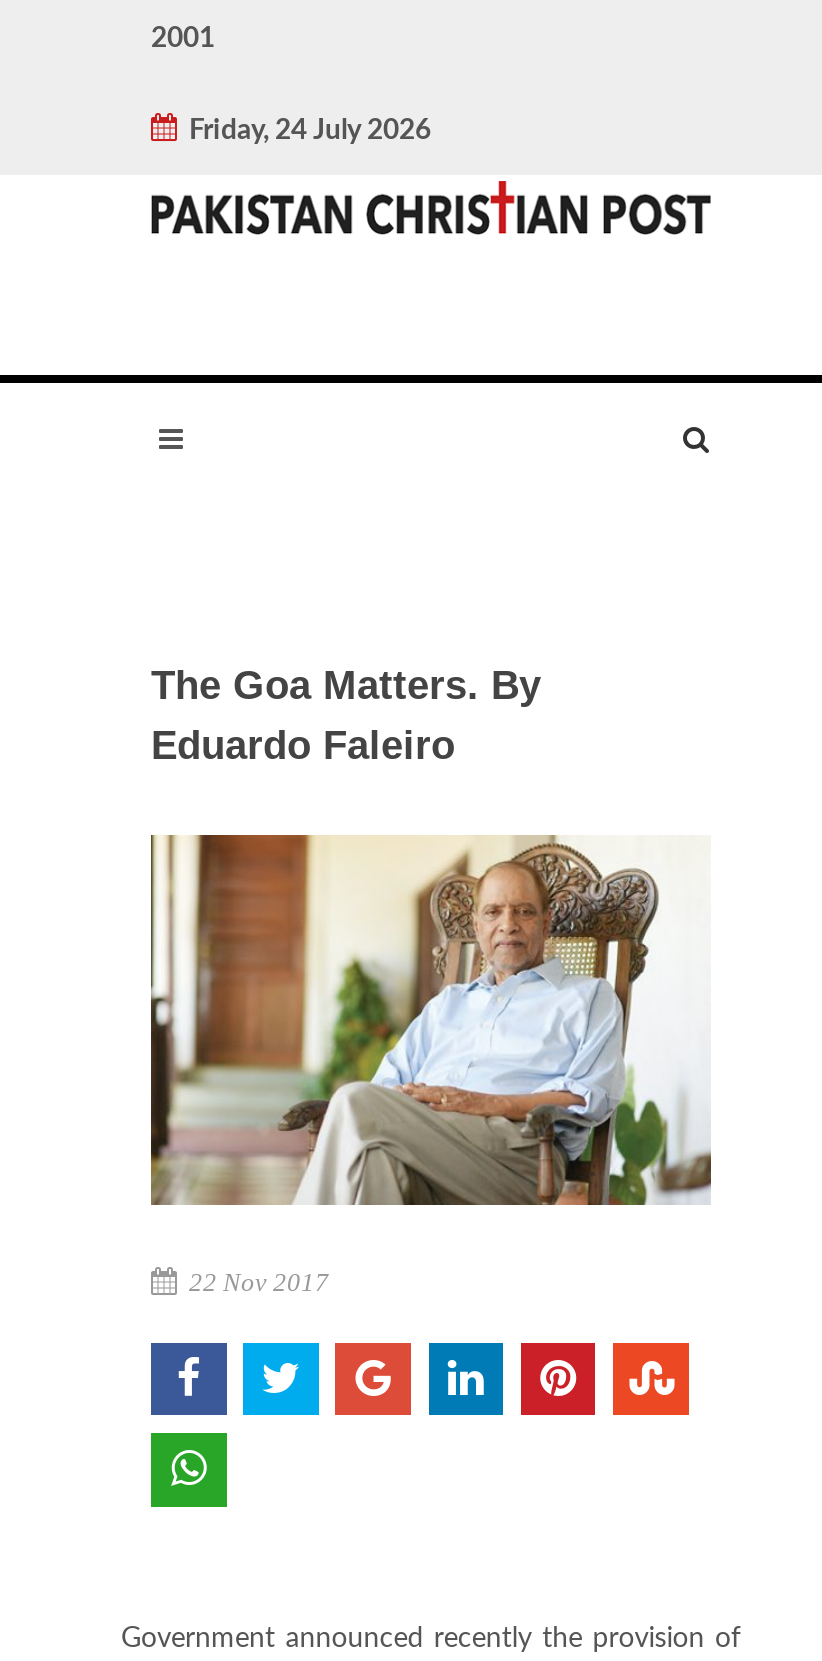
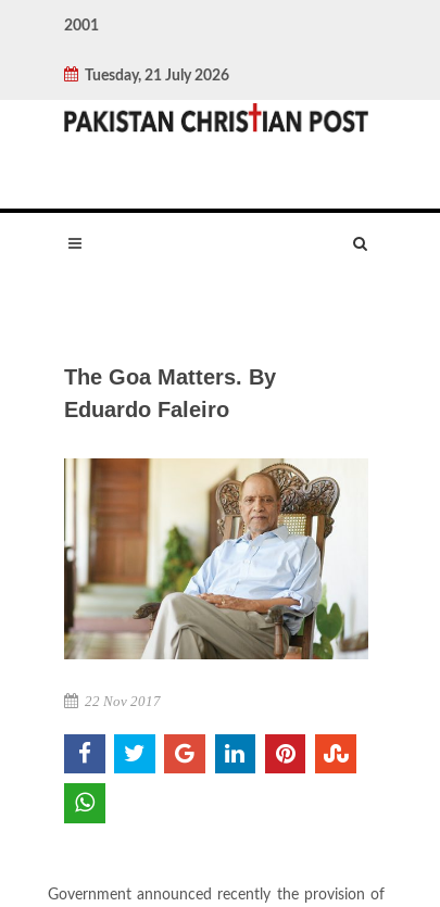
[177,117,431,145] Friday, 24 July 2026 -> [78,68,229,84] Tuesday, 21 July 2026

